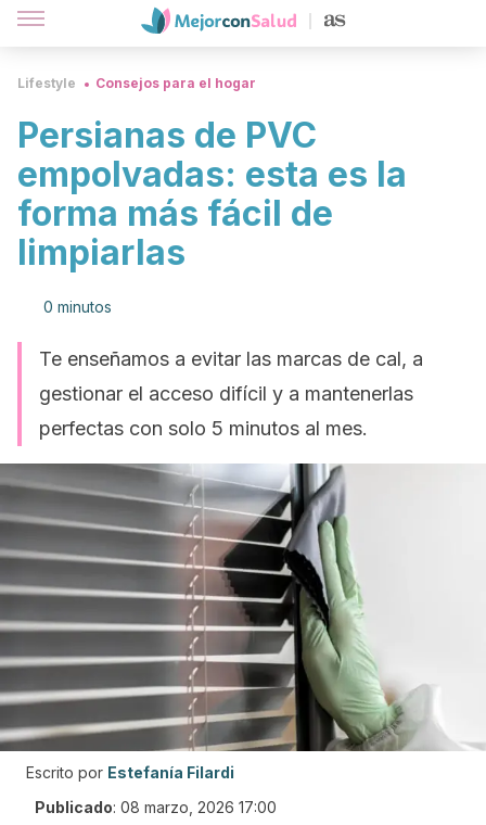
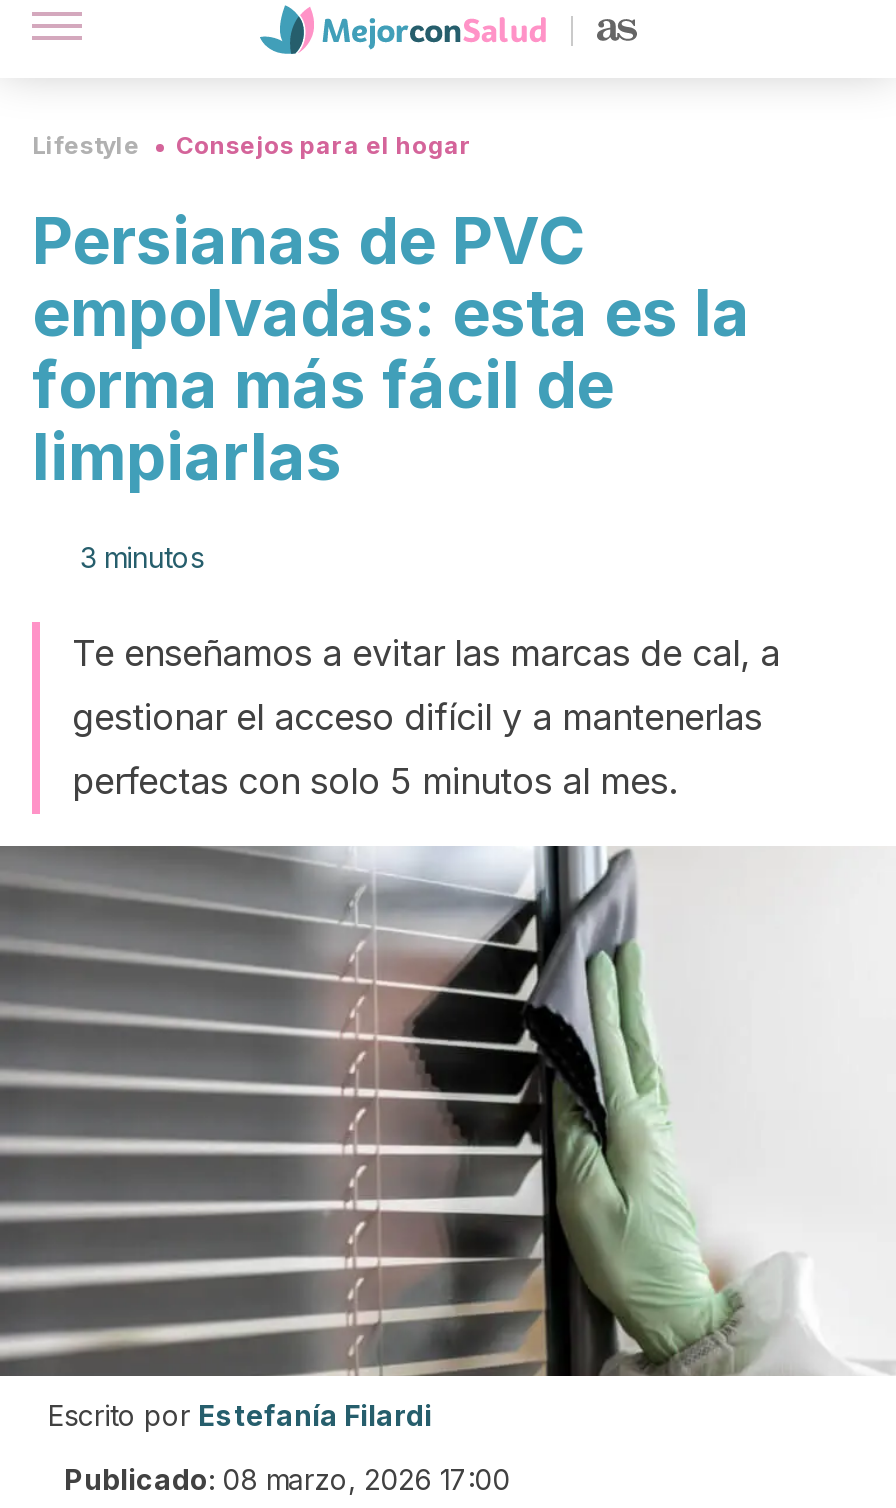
[43,297,112,316] 0 minutos -> [80,540,204,574] 3 minutos

